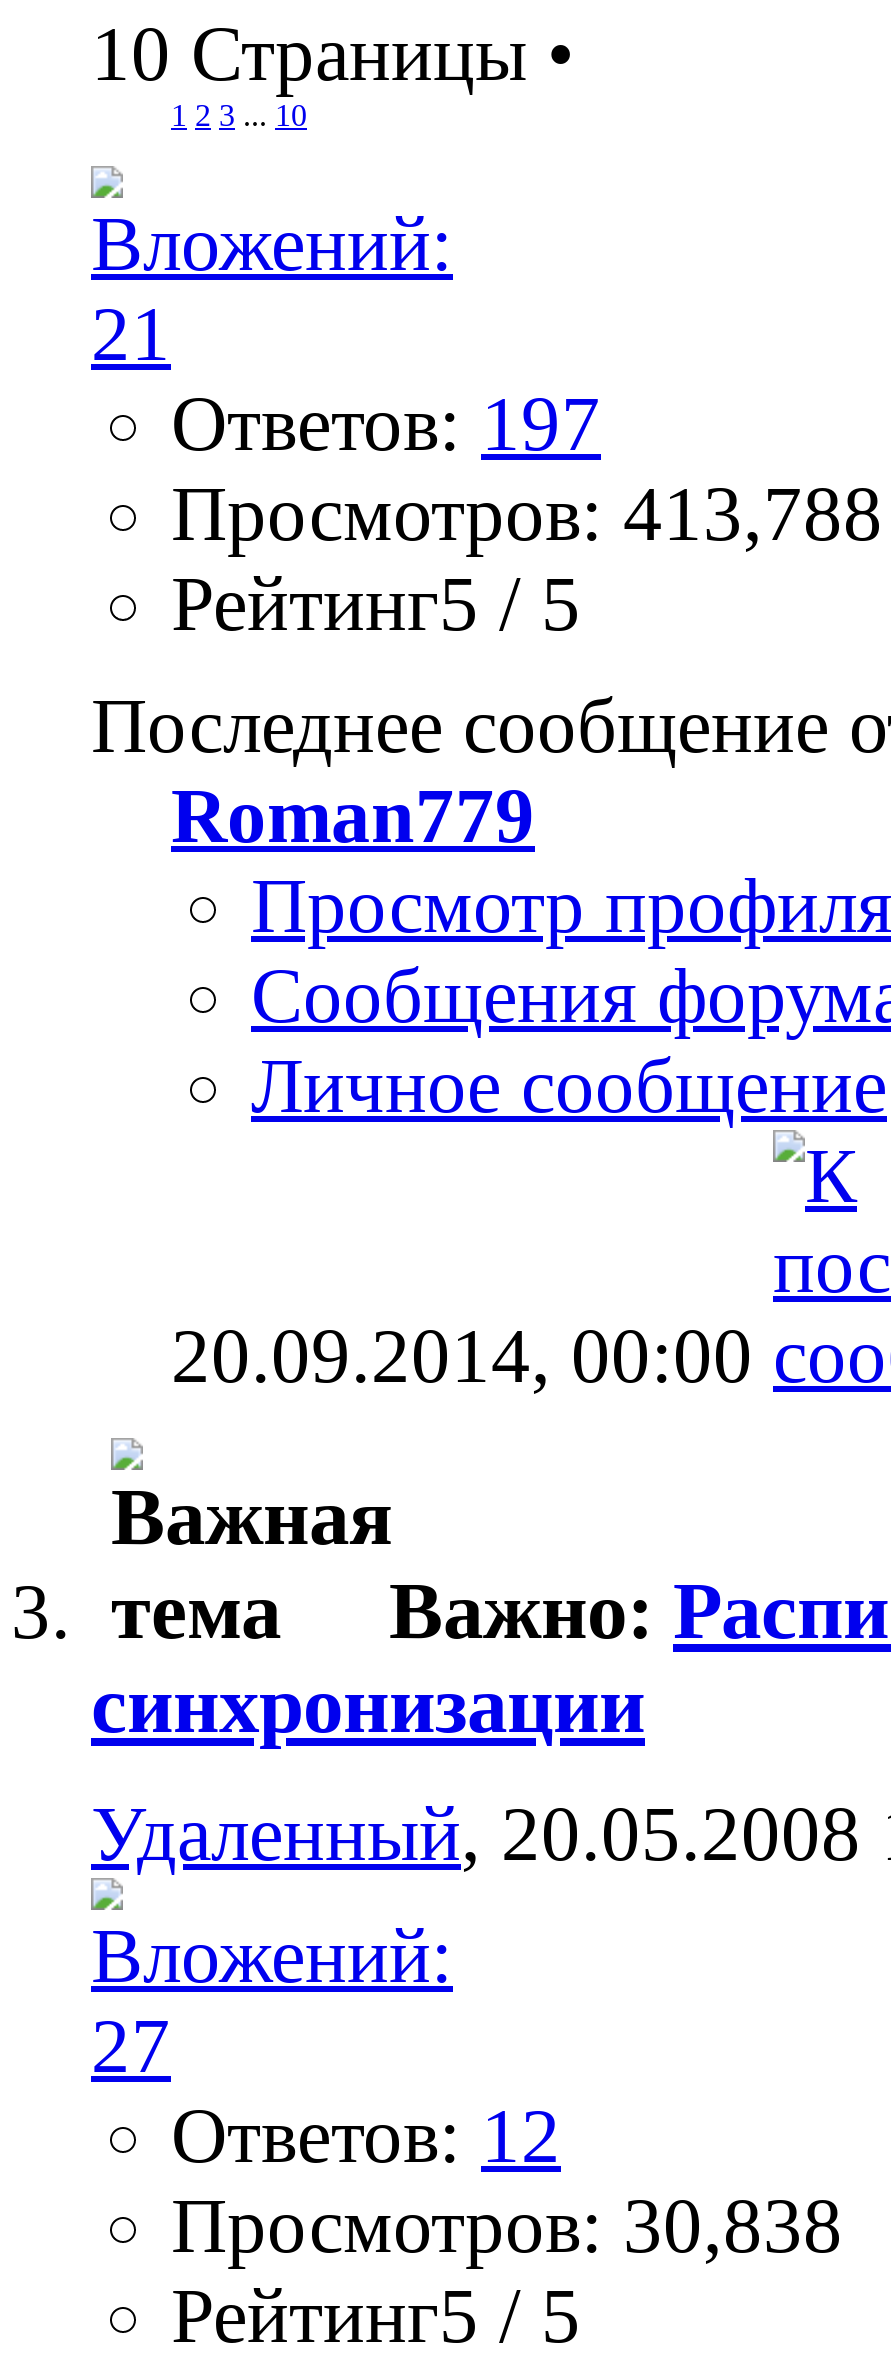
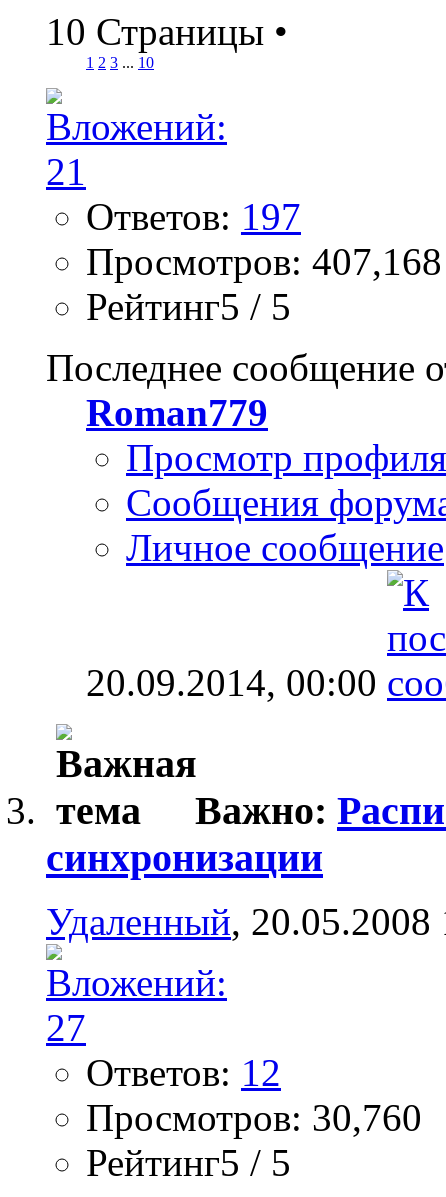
[171,470,883,556] Просмотров: 413,788 -> [86,240,442,283] Просмотров: 407,168
[171,2183,843,2269] Просмотров: 30,838 -> [86,1096,422,1139] Просмотров: 30,760

